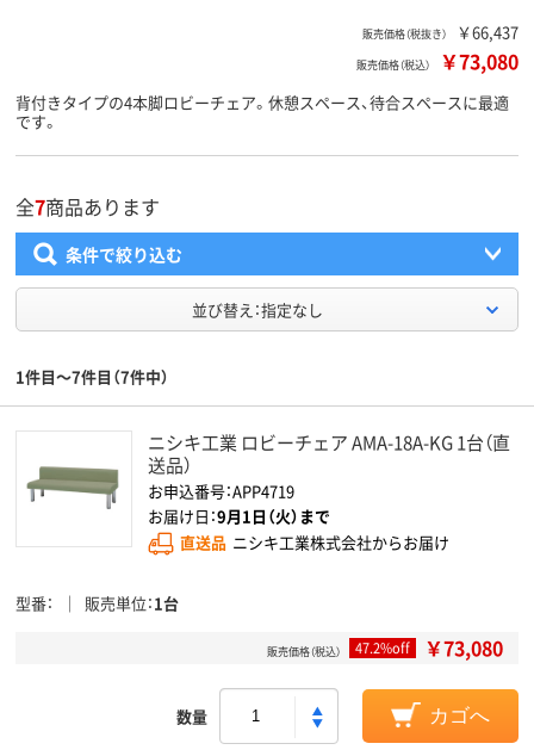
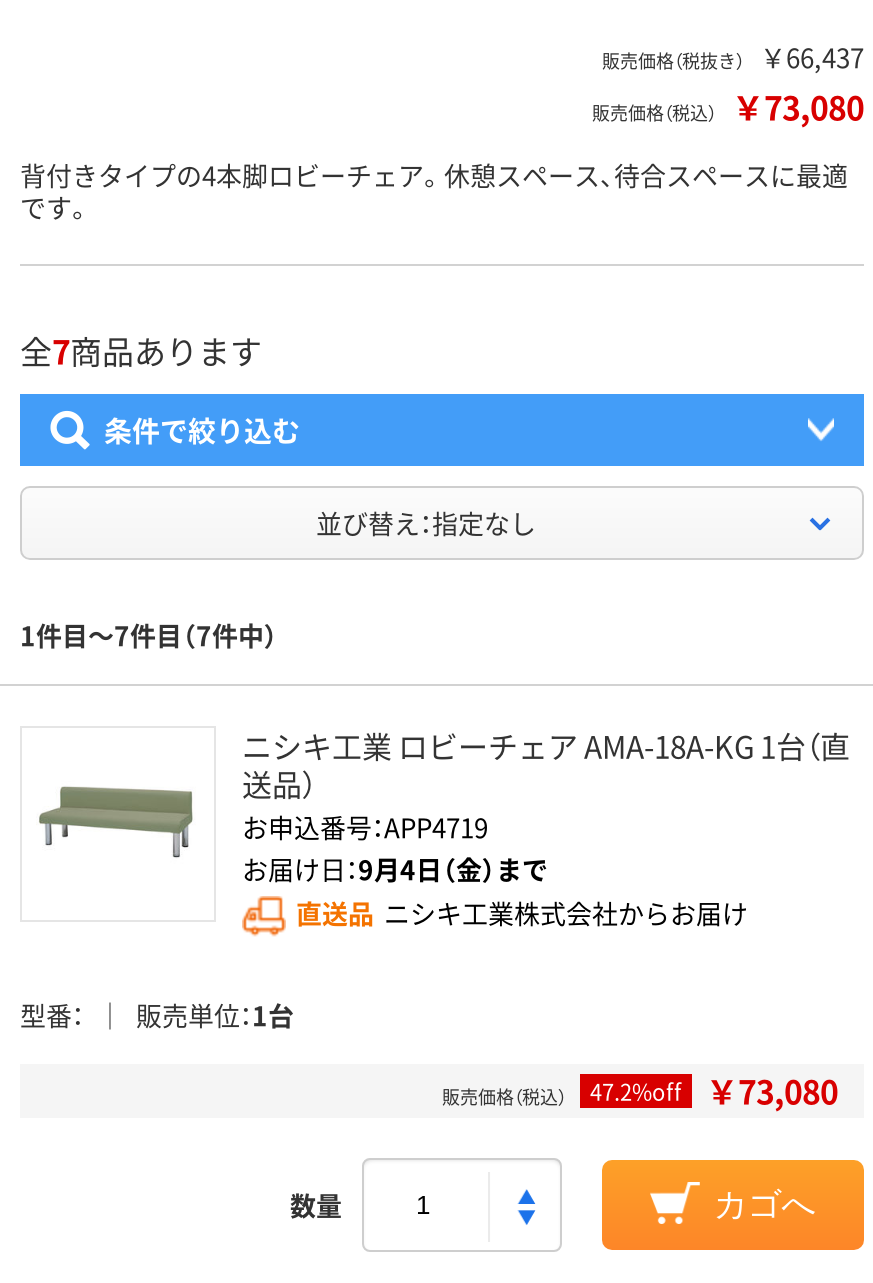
[148,504,330,527] お届け日：9月1日（火）まで -> [242,850,548,888] お届け日：9月4日（金）まで

